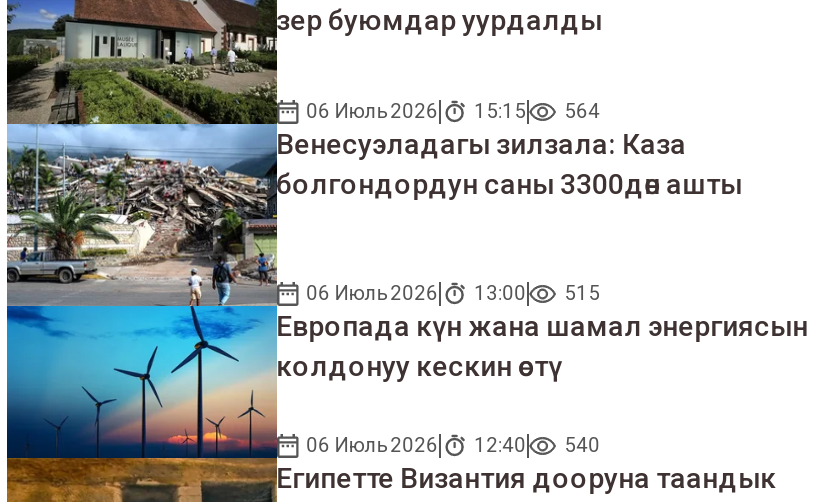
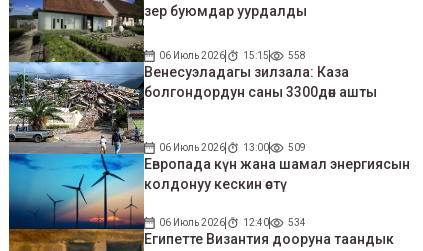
[306,101,600,123] 06 Июль 2026 15:15 564 -> [159,50,306,61] 06 Июль 2026 15:15 558
[306,283,600,305] 06 Июль 2026 13:00 515 -> [159,141,306,152] 06 Июль 2026 13:00 509
[306,435,600,457] 06 Июль 2026 12:40 540 -> [159,217,306,228] 06 Июль 2026 12:40 534

